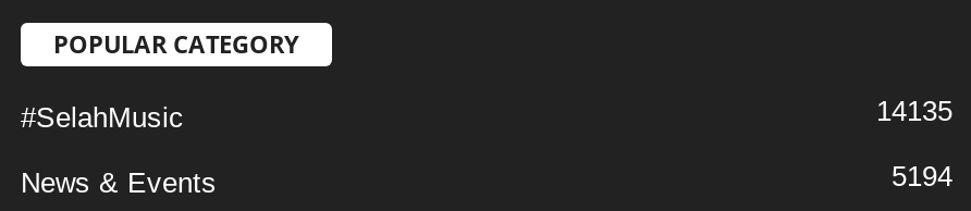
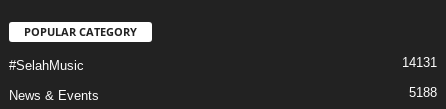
[876,94,952,126] 14135 -> [402,55,437,70] 14131
[892,159,952,192] 5194 -> [409,85,437,100] 5188

